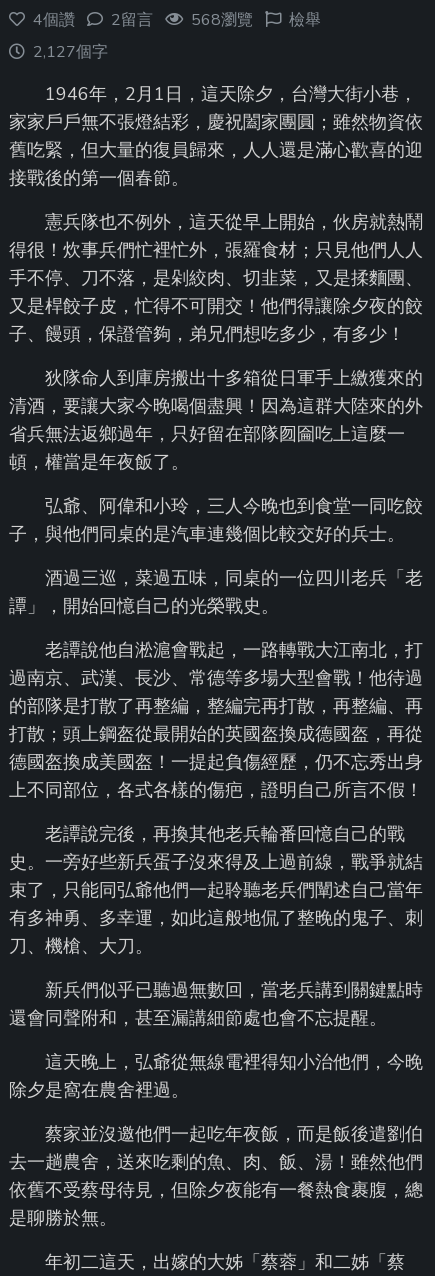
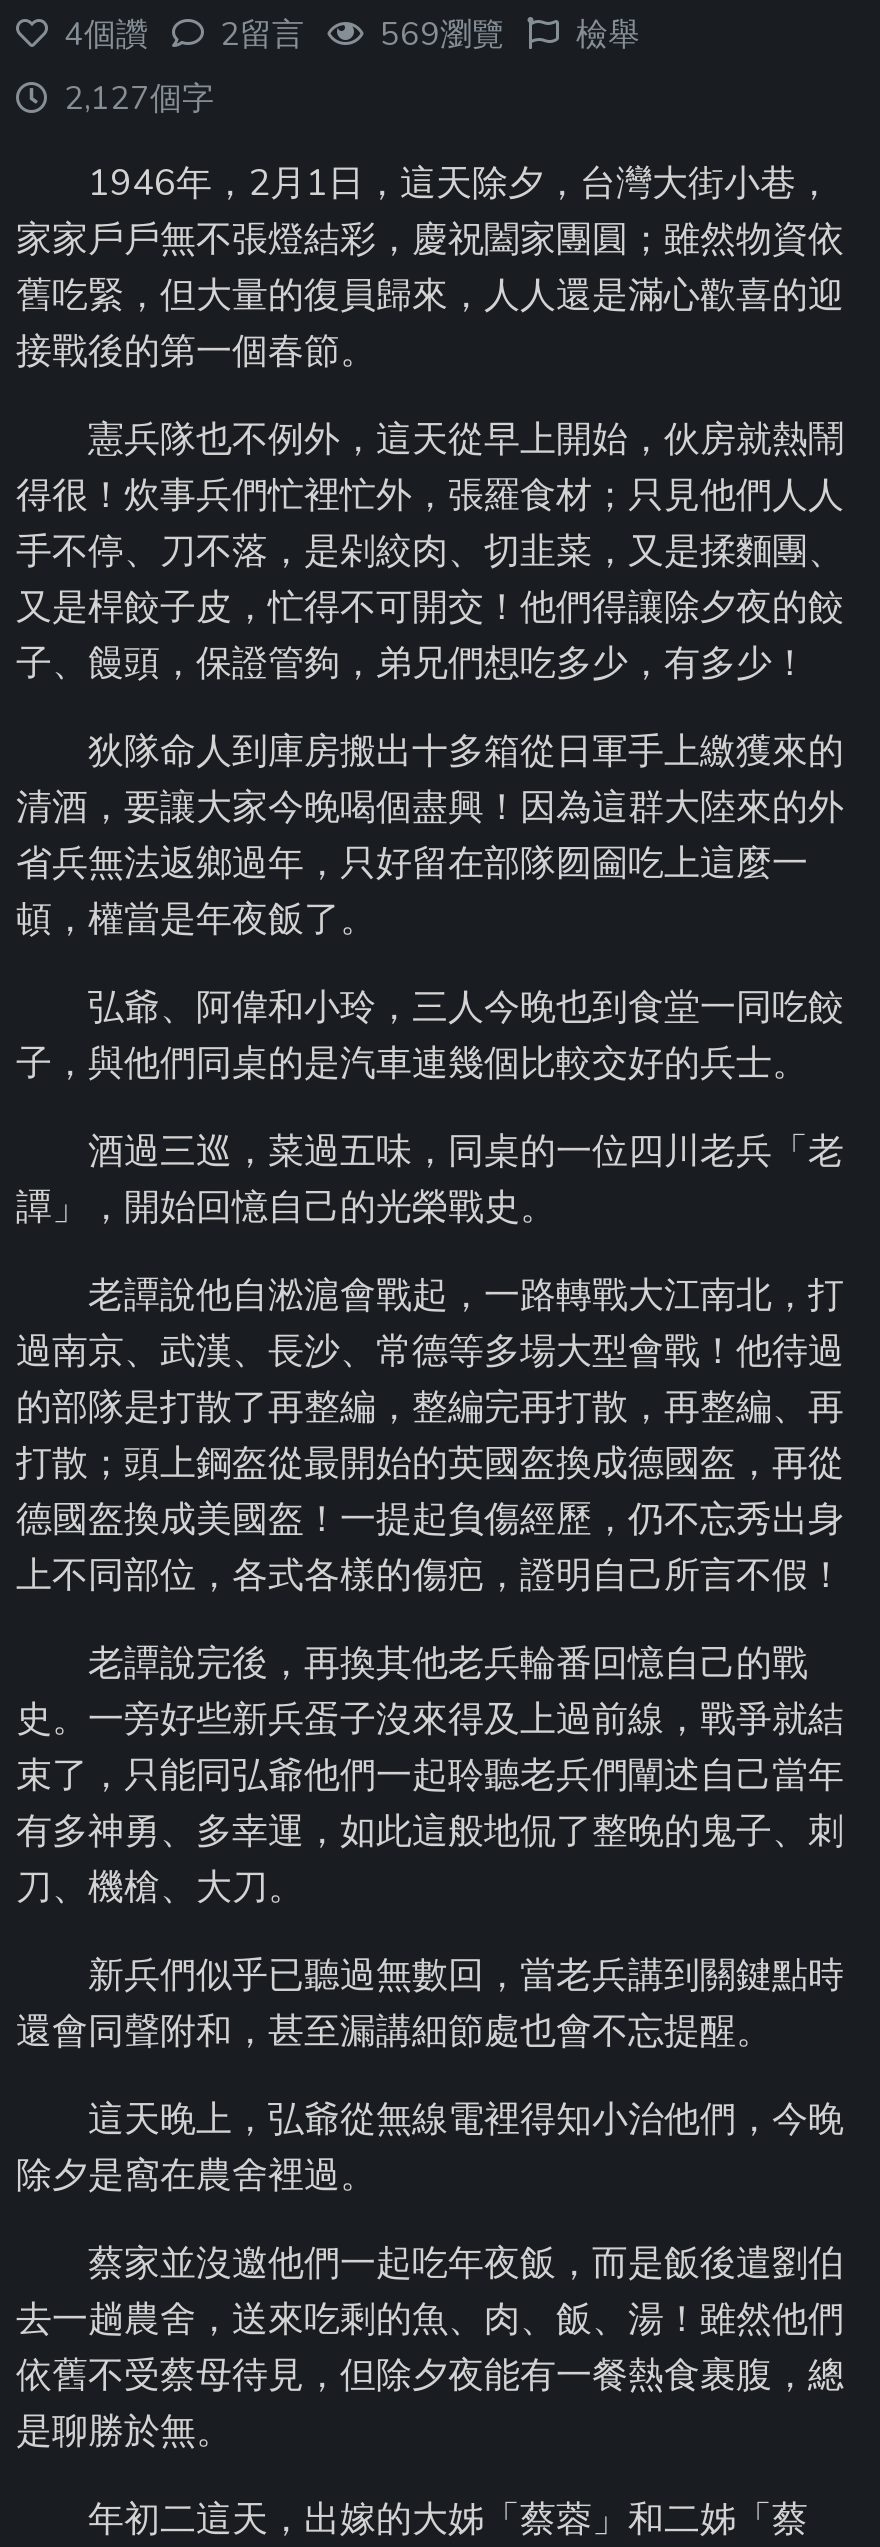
[25,9,321,31] 4個讚 2留言 568瀏覽 檢舉 -> [48,12,640,56] 4個讚 2留言 569瀏覽 檢舉

